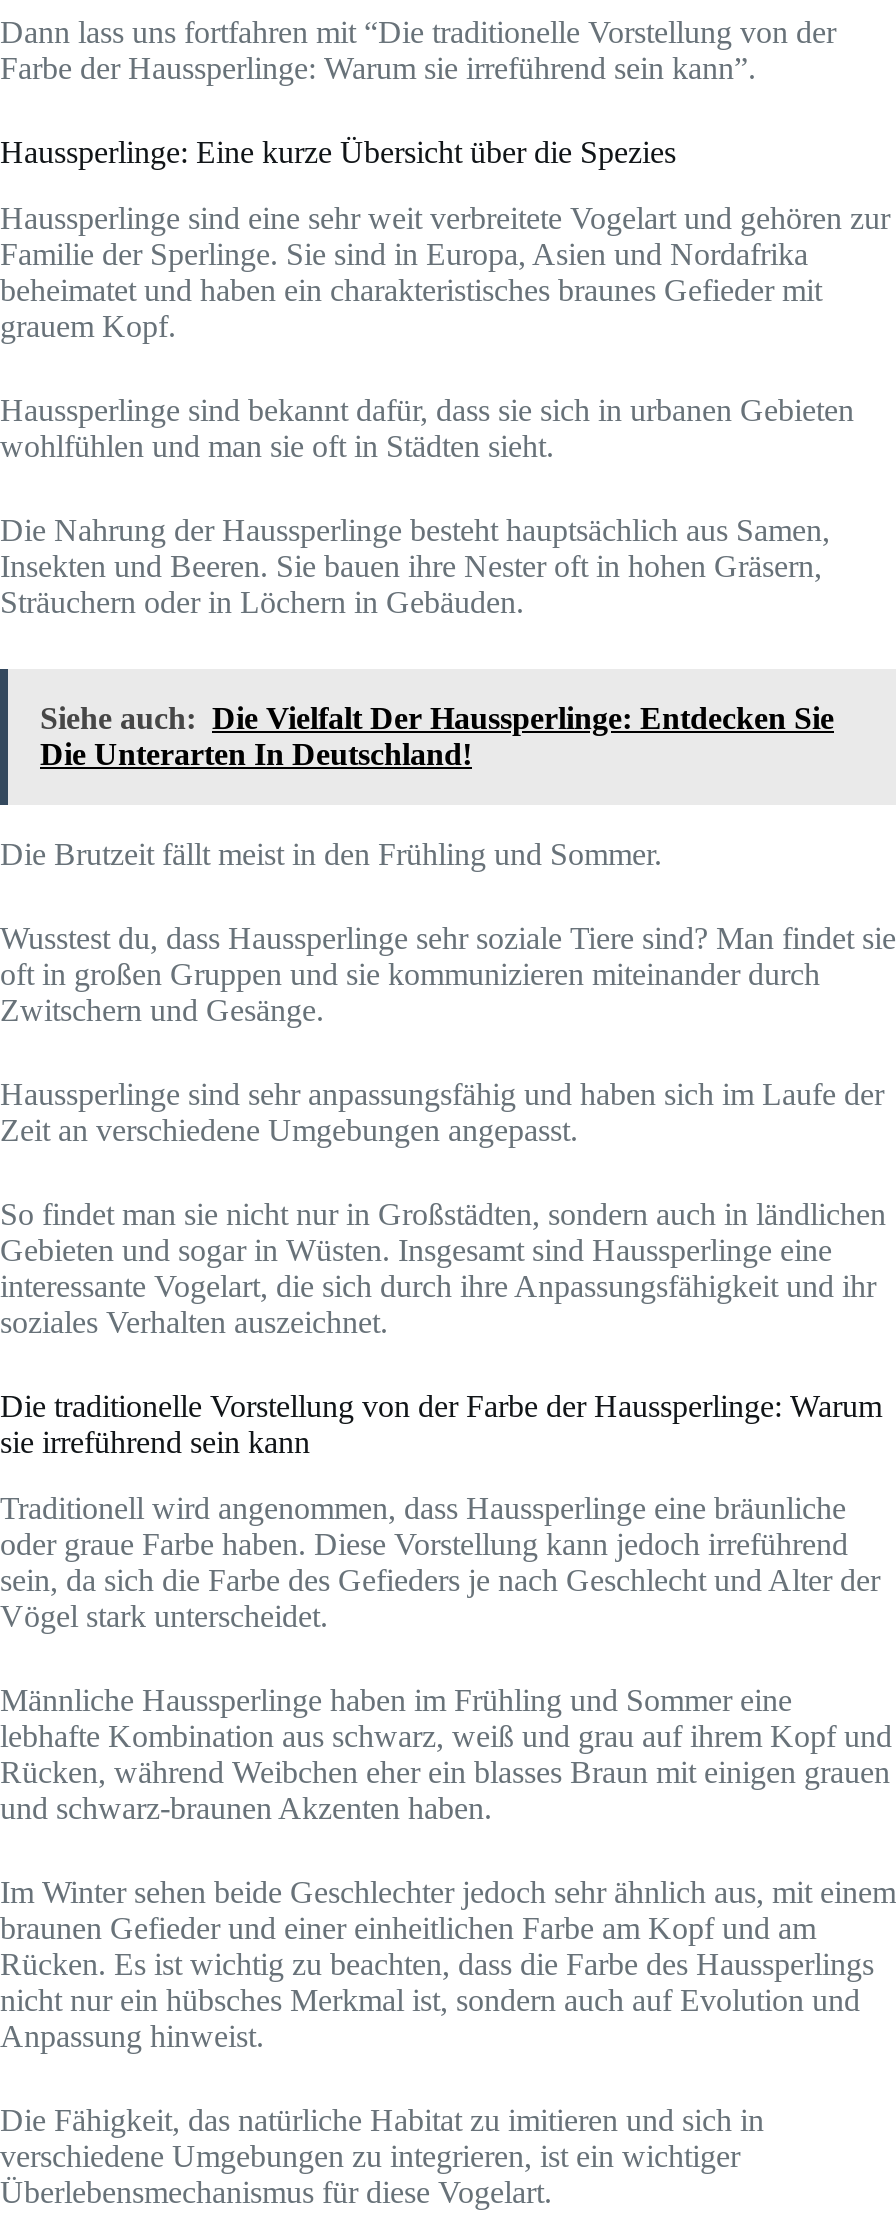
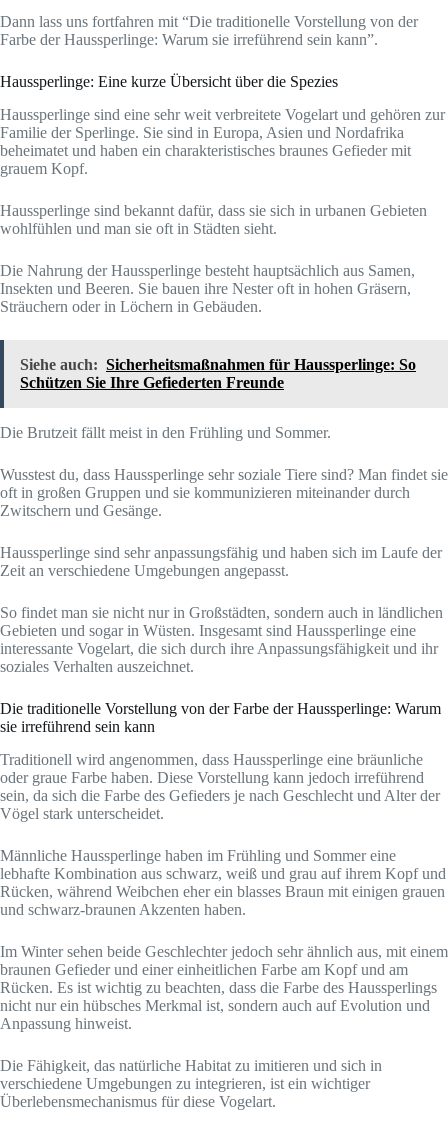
[40,701,834,771] Siehe auch: Die Vielfalt Der Haussperlinge: Entdecken Sie | Die Unterarten In Deutschland! -> [20,356,416,391] Siehe auch: Sicherheitsmaßnahmen für Haussperlinge: So | Schützen Sie Ihre Gefiederten Freunde

